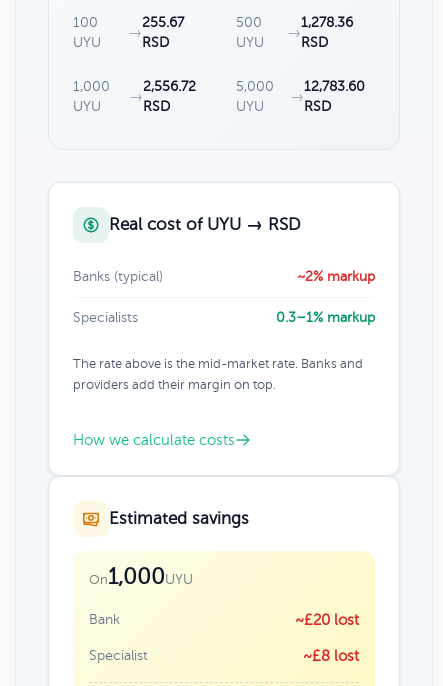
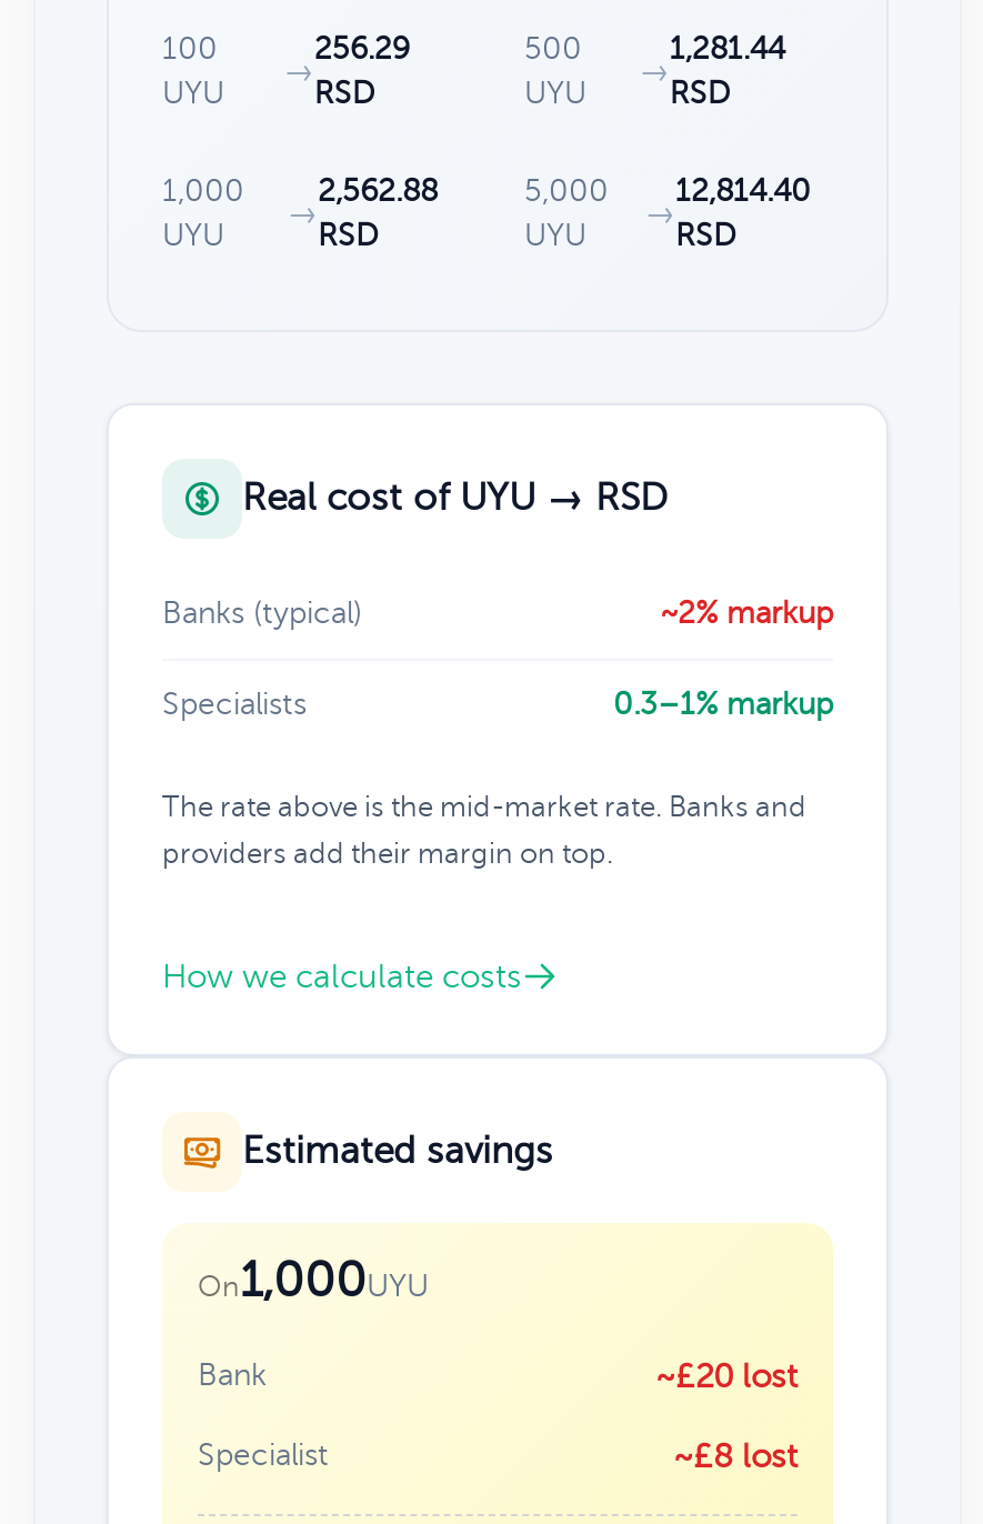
[142,15,184,30] 255.67 -> [314,31,410,65] 256.29
[301,15,353,30] 1,278.36 -> [670,31,785,65] 1,281.44
[143,79,196,94] 2,556.72 -> [318,174,438,207] 2,562.88
[236,79,365,94] 5,000 12,783.60 -> [524,174,811,207] 5,000 12,814.40

